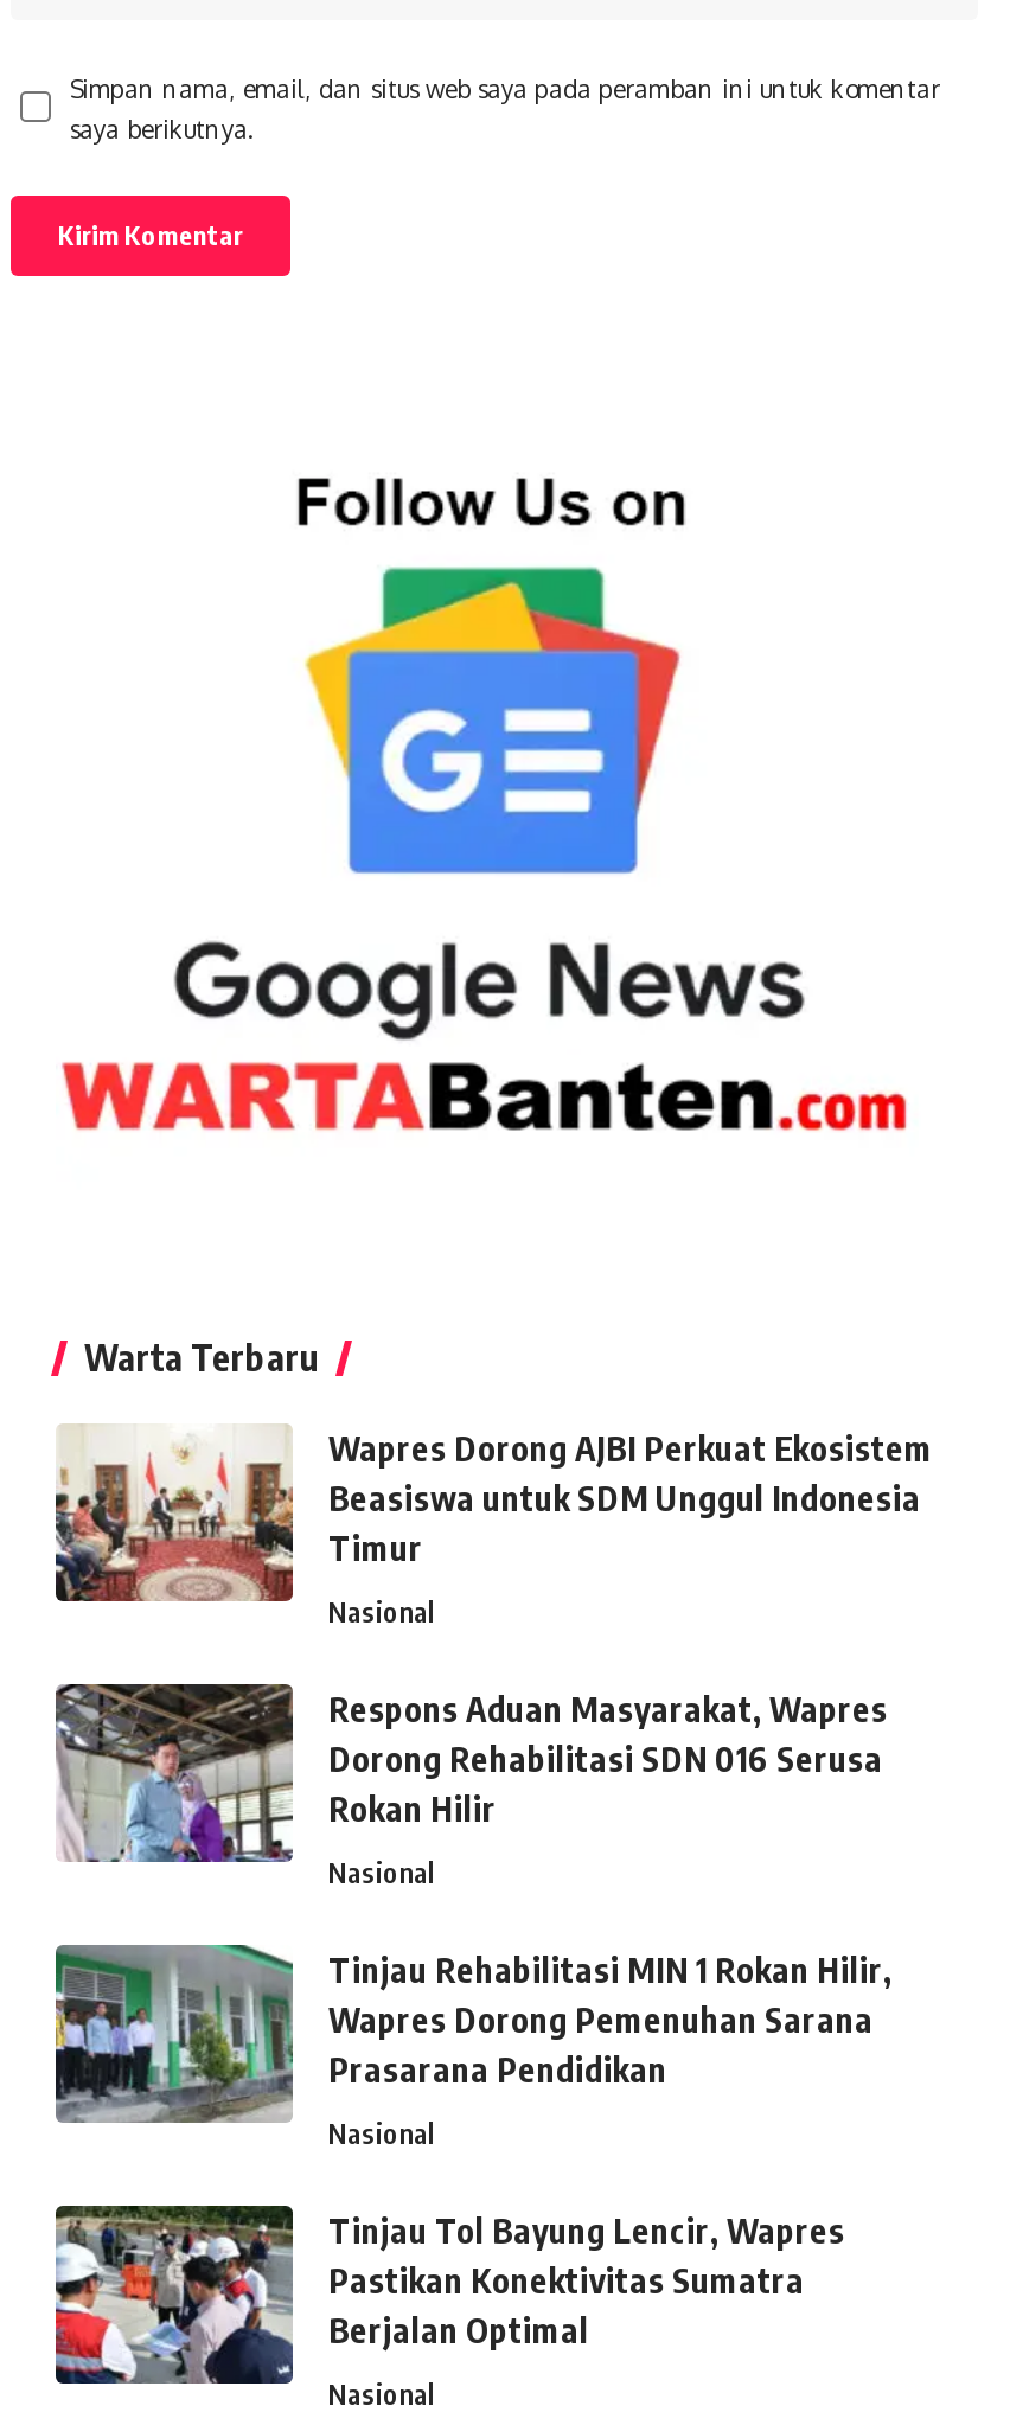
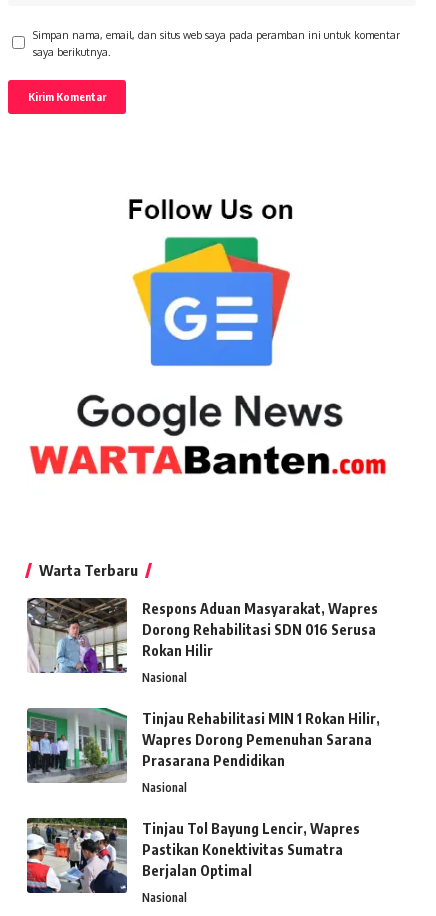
[53,1423,933,1631] [image] | Wapres Dorong AJBI Perkuat Ekosistem | Beasiswa untuk SDM Unggul Indonesia | Timur | Nasional -> none

